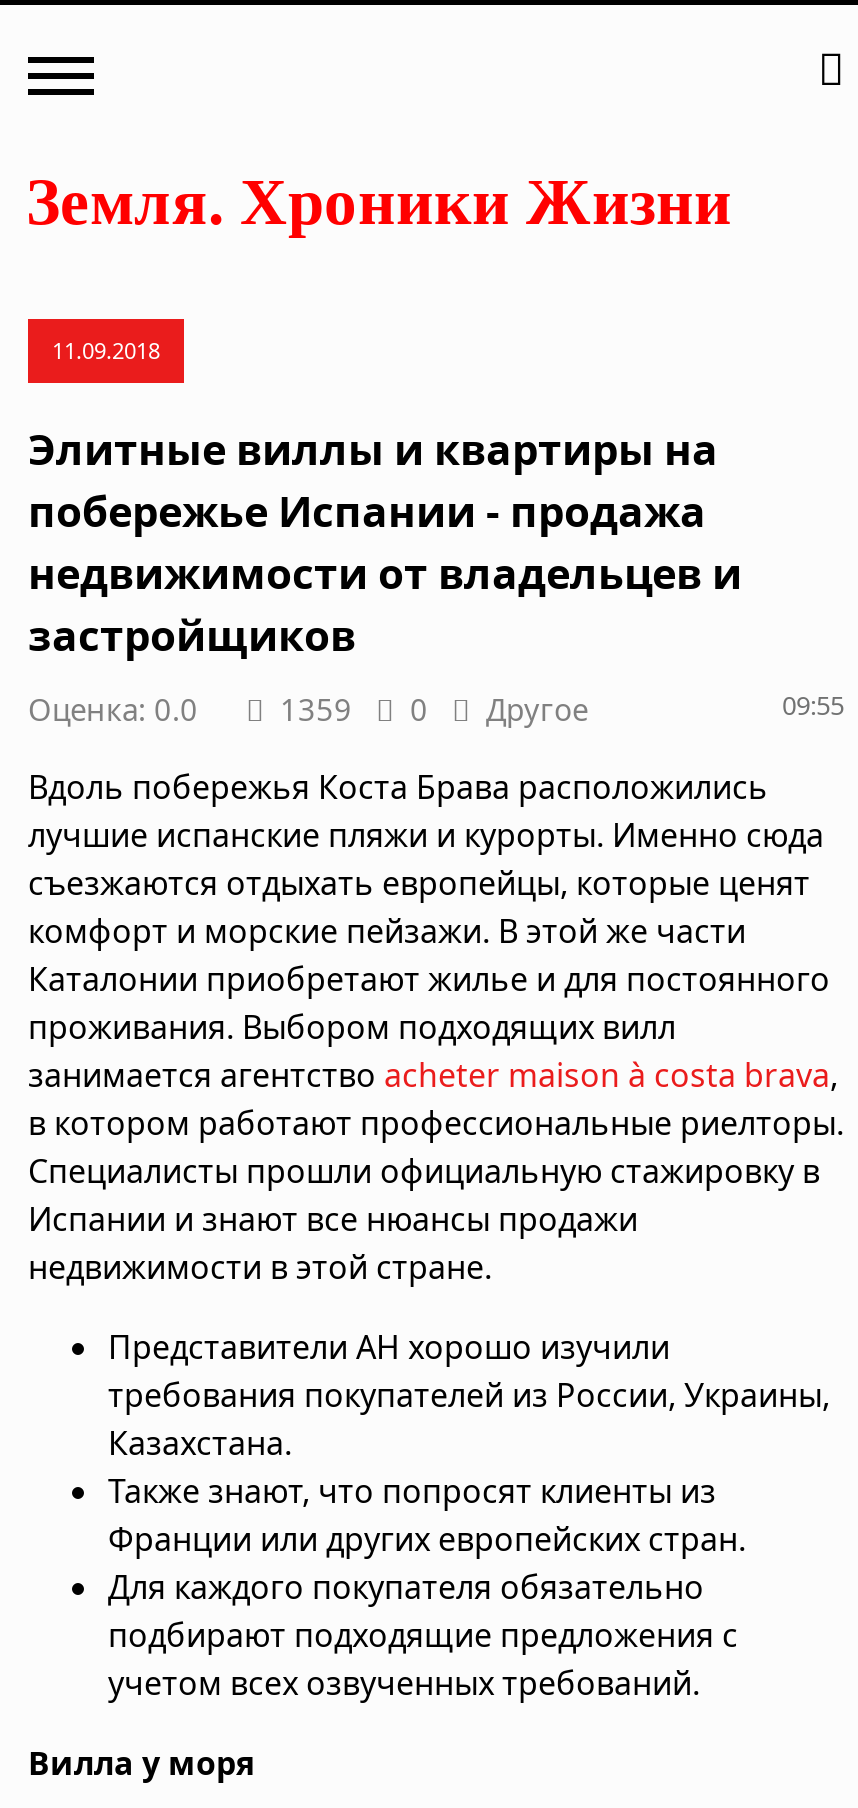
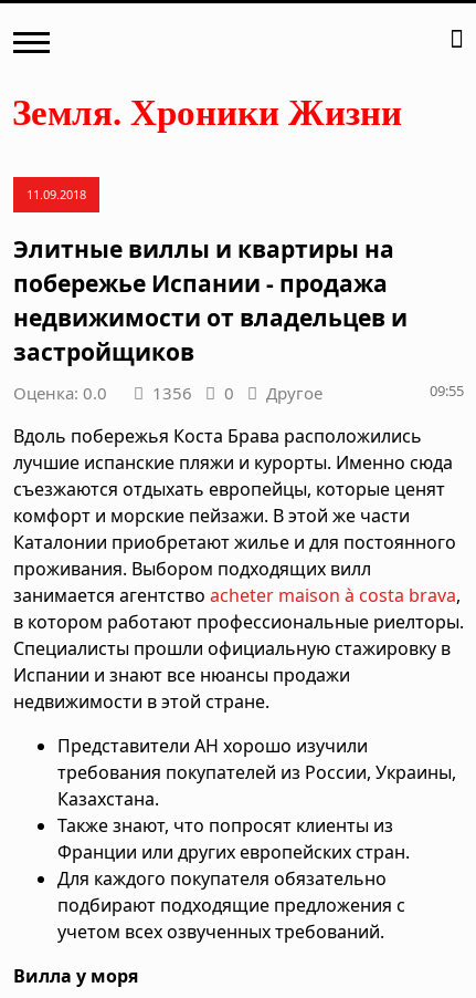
[28,689,588,729] Оценка: 0.0 1359 0 Другое -> [13,382,322,404] Оценка: 0.0 1356 0 Другое

